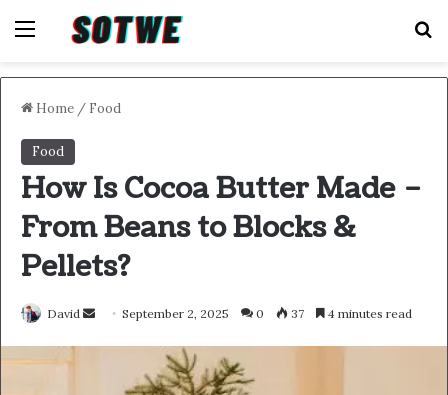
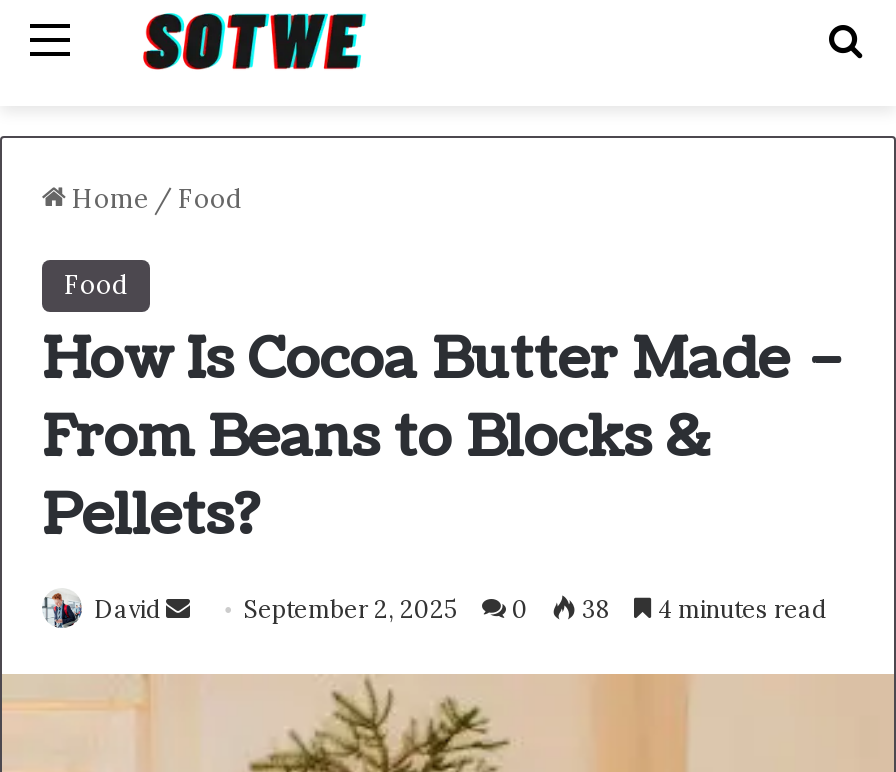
[288,306,304,321] 37 -> [576,594,610,624] 38

